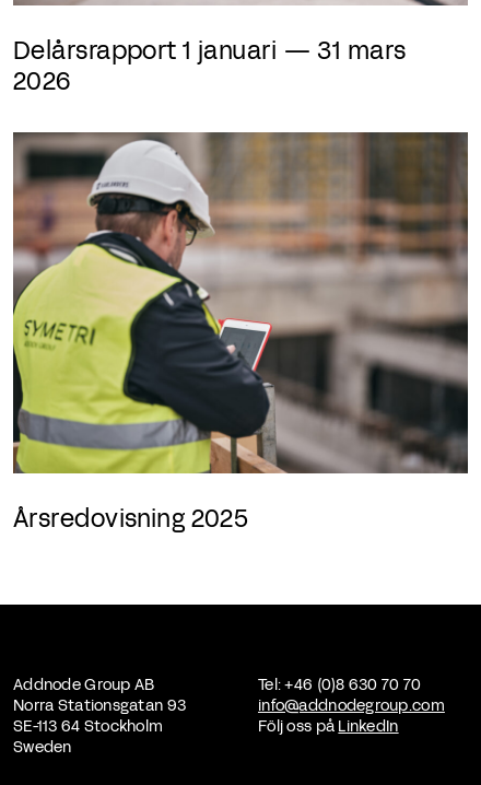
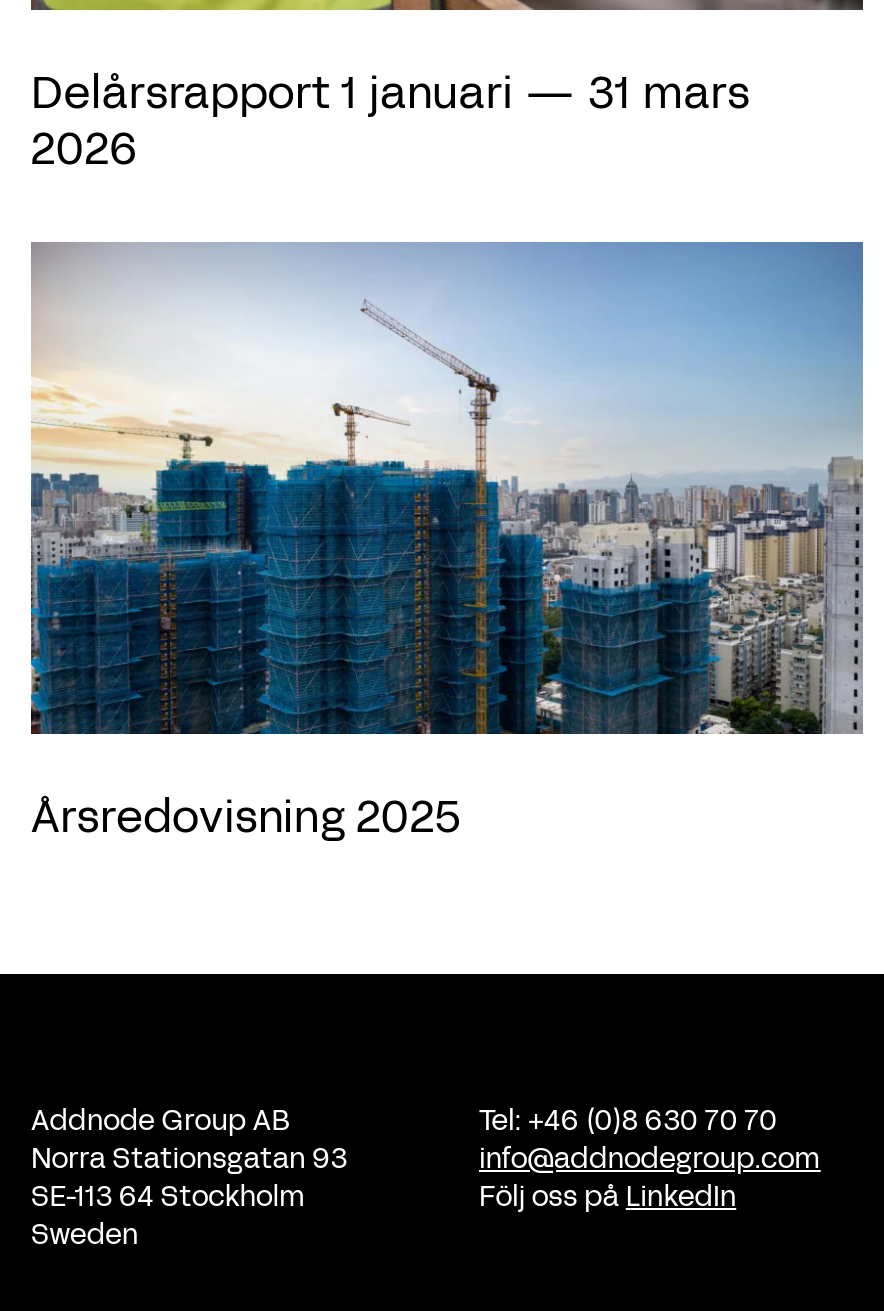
[12,131,469,474] [image] -> [29,240,865,736] [image]

